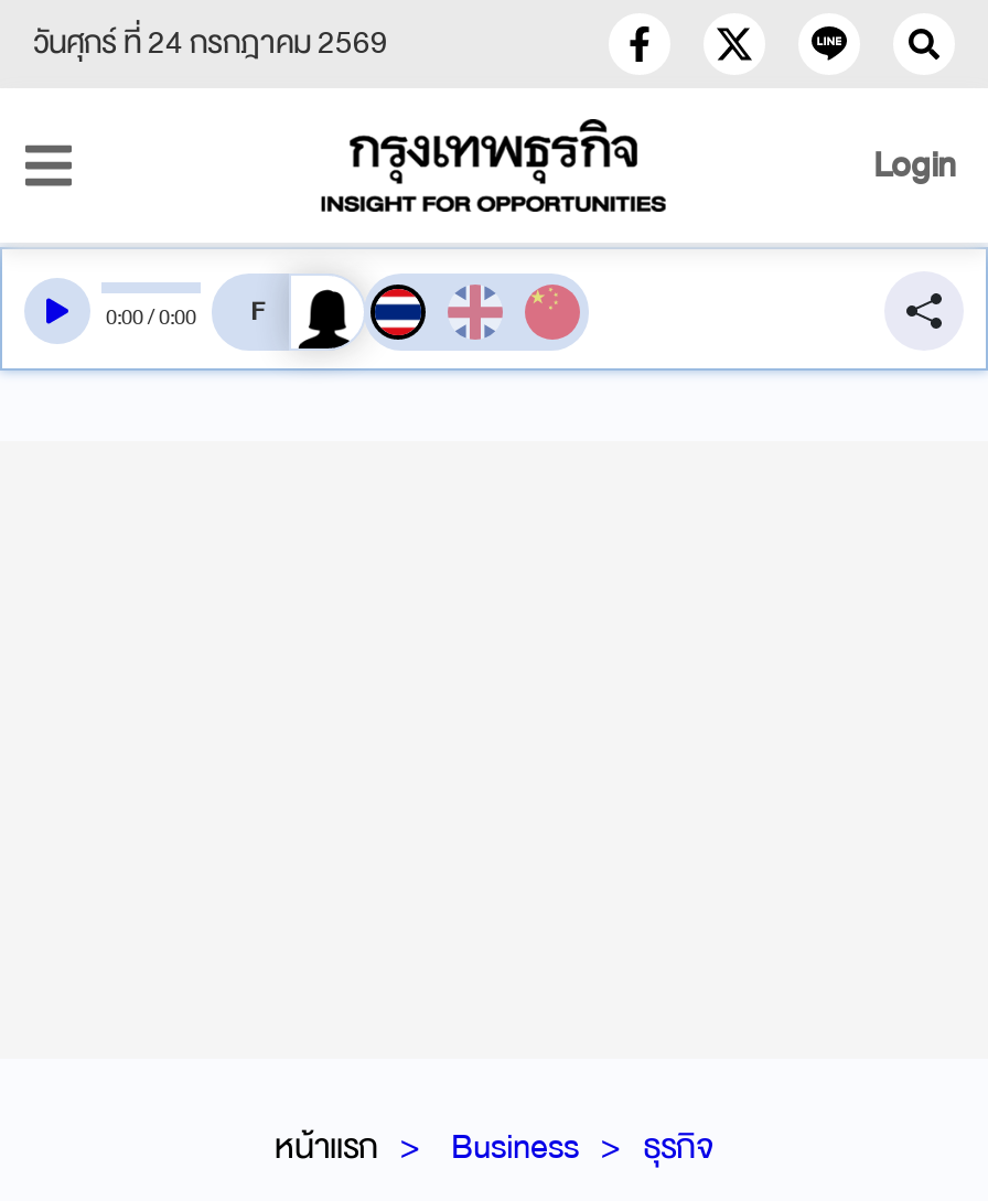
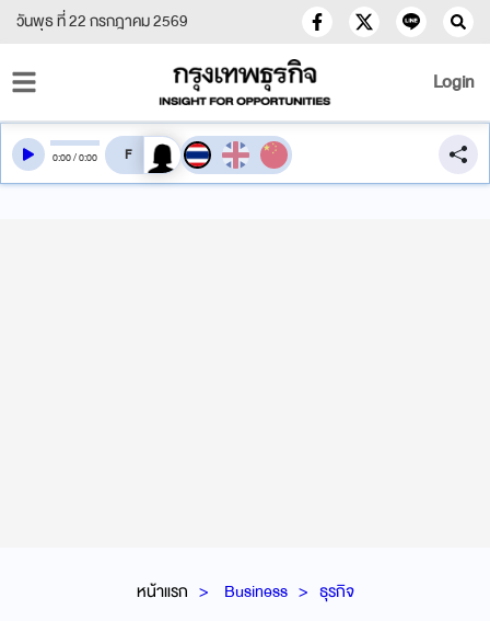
[33,15,388,71] วันศุกร์ ที่ 24 กรกฎาคม 2569 -> [16,8,188,35] วันพุธ ที่ 22 กรกฎาคม 2569

